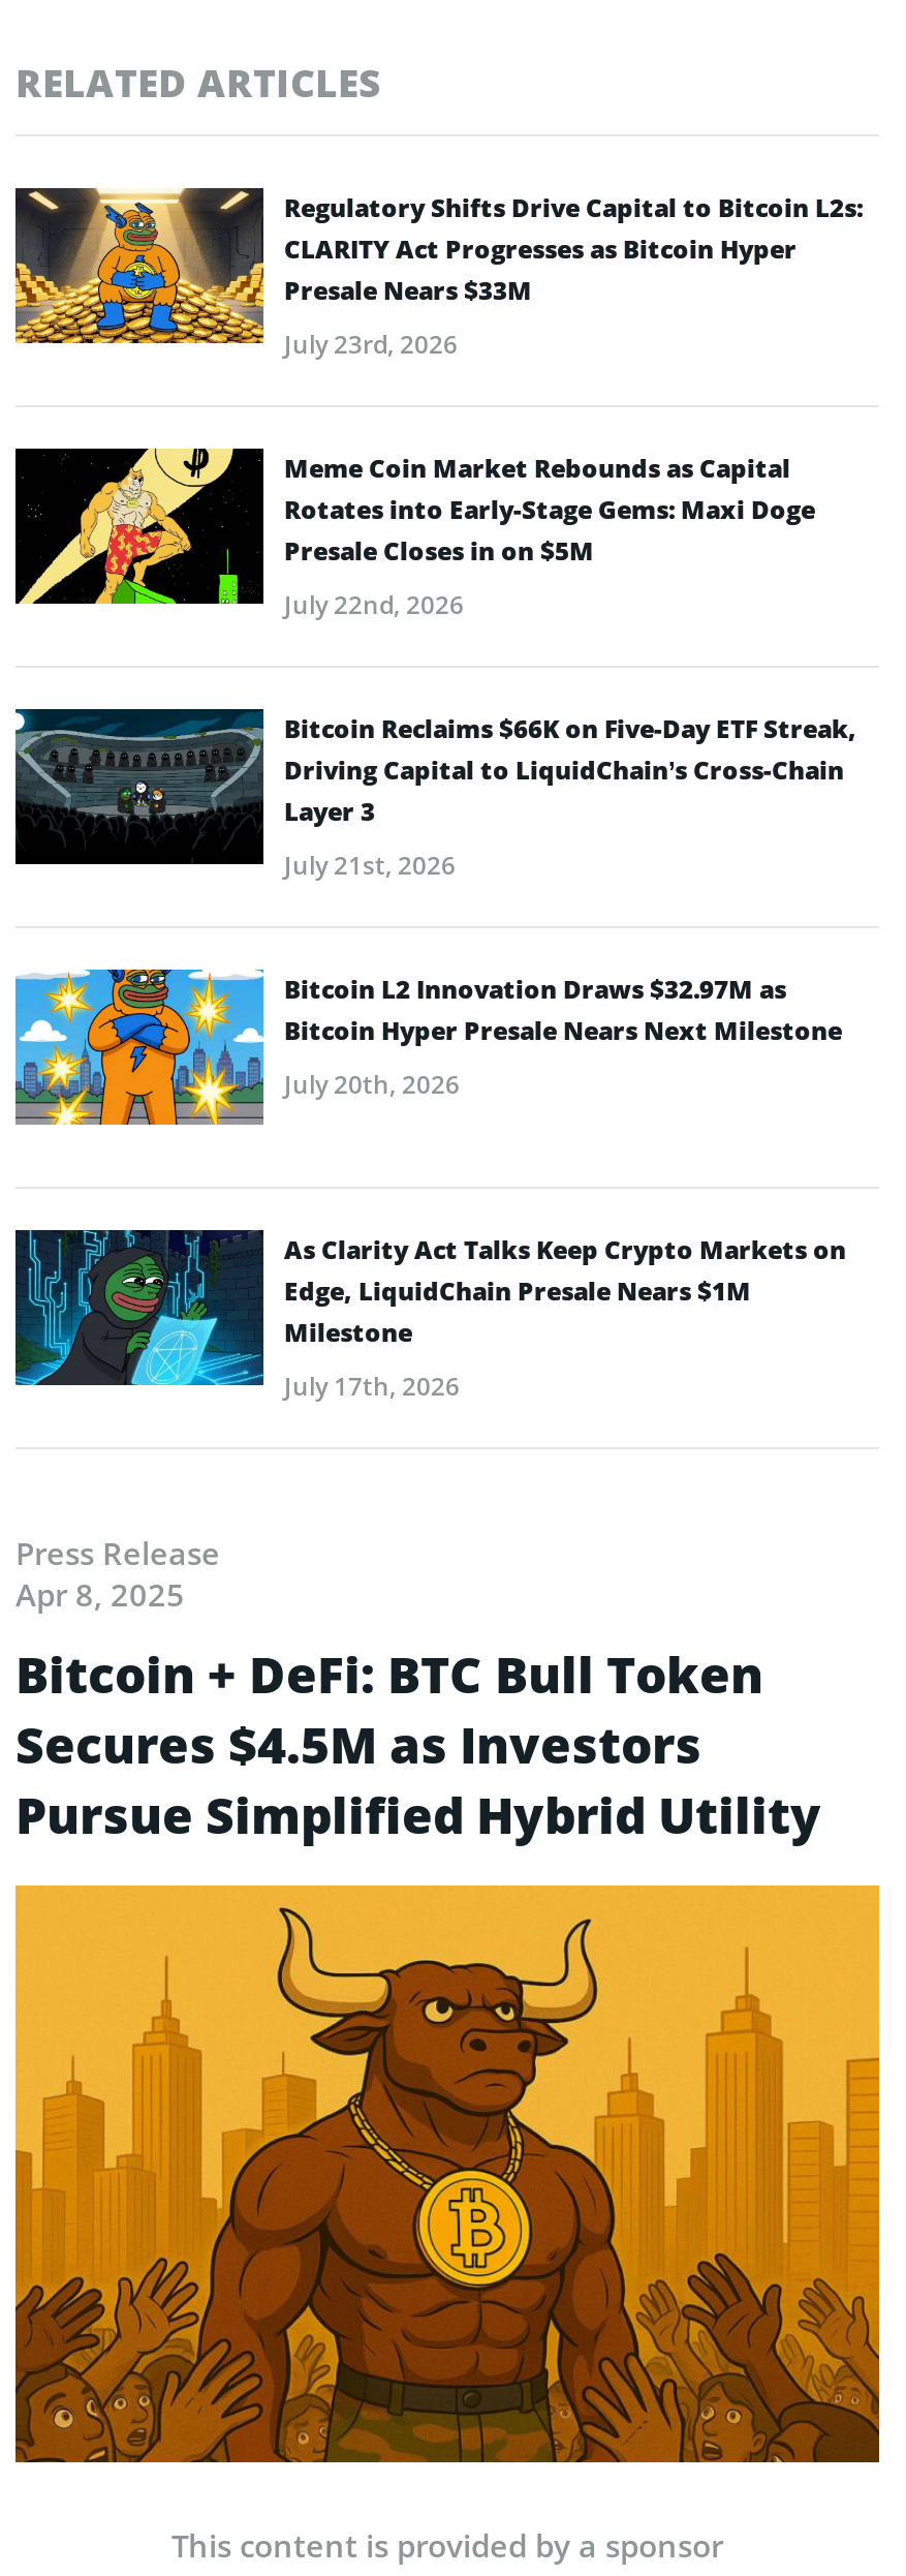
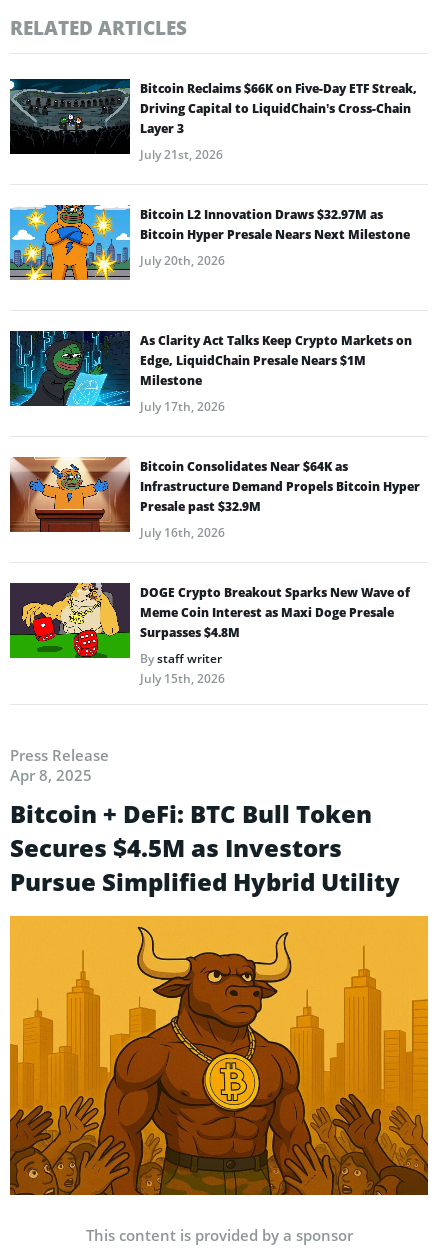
[13,186,863,362] [image] | Regulatory Shifts Drive Capital to Bitcoin L2s: | CLARITY Act Progresses as Bitcoin Hyper | Presale Nears $33M | July 23rd, 2026 -> none
[13,447,815,623] [image] | Meme Coin Market Rebounds as Capital | Rotates into Early-Stage Gems: Maxi Doge | Presale Closes in on $5M | July 22nd, 2026 -> none
moved [13,711,856,1404] -> [9,80,417,415]: [image] | Bitcoin Reclaims $66K on Five-Day ETF Streak, | Driving Capital to LiquidChain’s Cross-Chain | ... | Milestone | July 17th, 2026
none -> [9,456,420,541] [image] | Bitcoin Consolidates Near $64K as | Infrastructure Demand Propels Bitcoin Hyper | Presale past $32.9M | July 16th, 2026
none -> [9,582,410,687] [image] | DOGE Crypto Breakout Sparks New Wave of | Meme Coin Interest as Maxi Doge Presale | Surpasses $4.8M | By staff writer | July 15th, 2026

